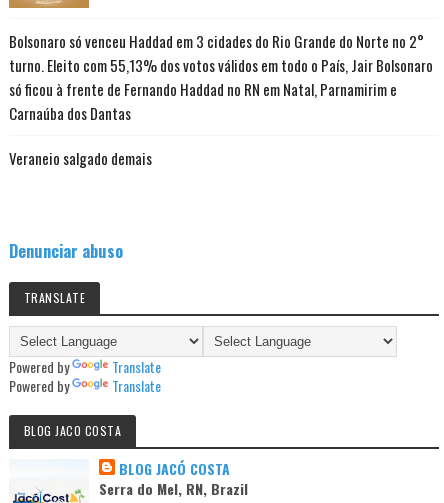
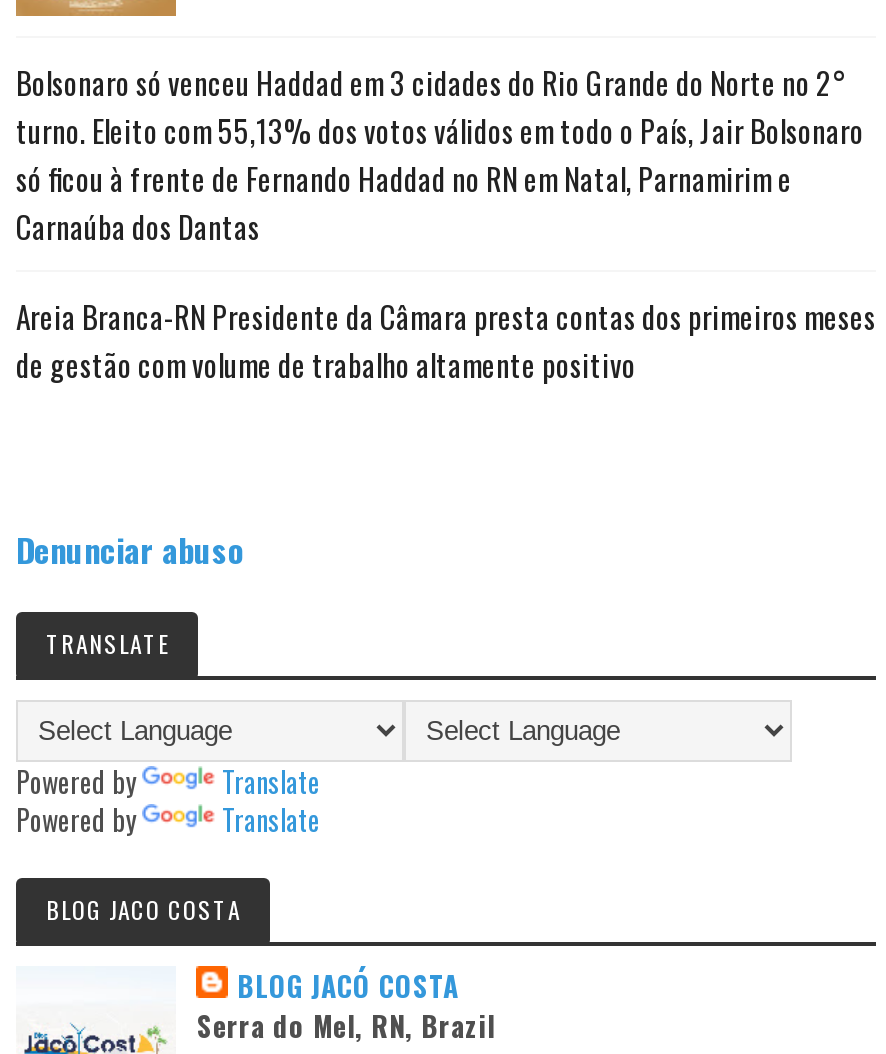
[9,147,152,169] Veraneio salgado demais -> [16,294,876,386] Areia Branca-RN Presidente da Câmara presta contas dos primeiros meses | de gestão com volume de trabalho altamente positivo

